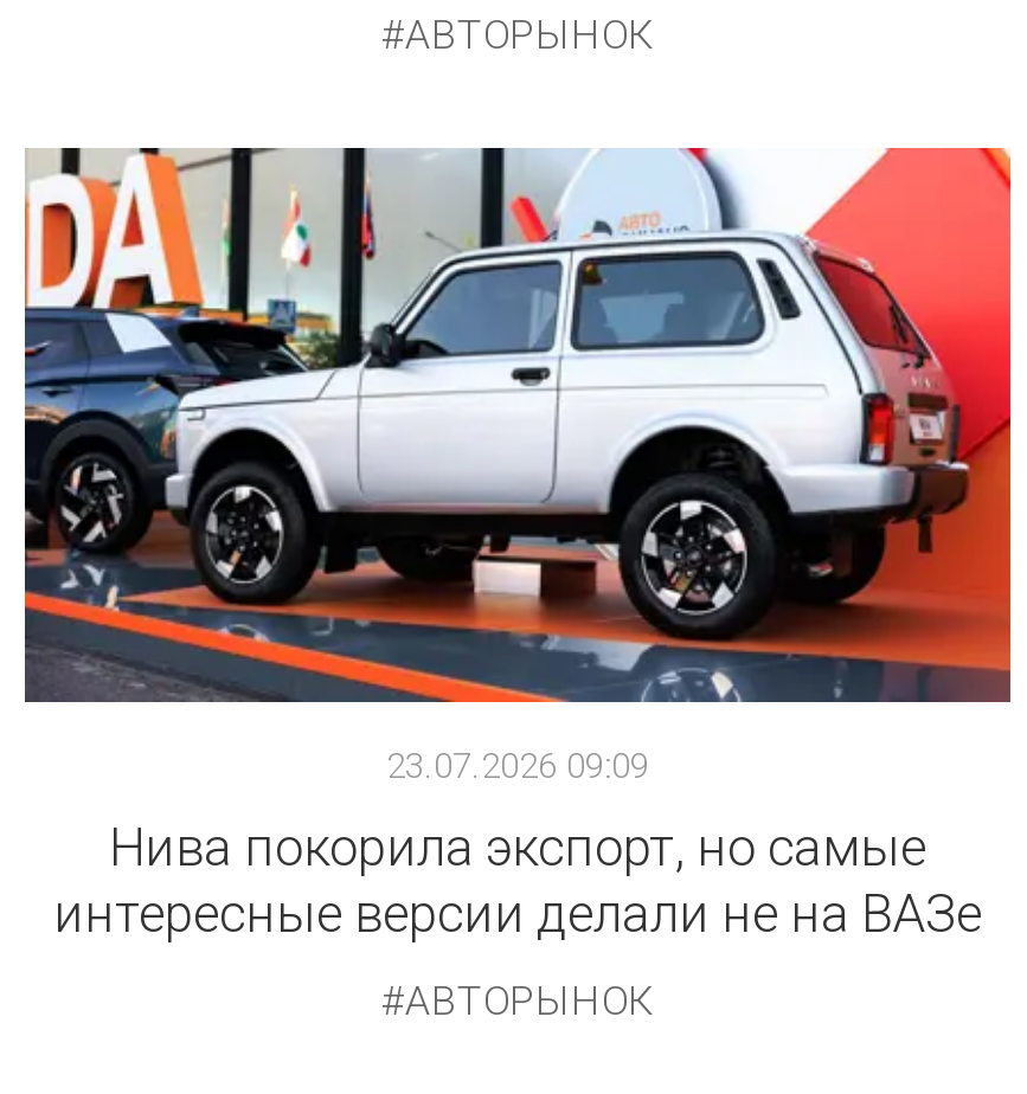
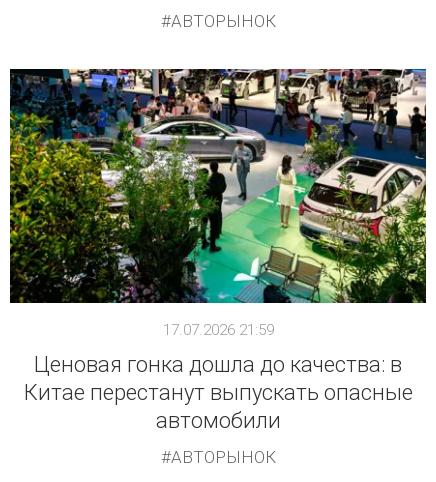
[23,146,1013,788] [image] | 23.07.2026 09:09 -> [9,68,427,339] [image] | 17.07.2026 21:59
[53,819,982,944] Нива покорила экспорт, но самые | интересные версии делали не на ВАЗе -> [23,352,412,433] Ценовая гонка дошла до качества: в | Китае перестанут выпускать опасные | автомобили

